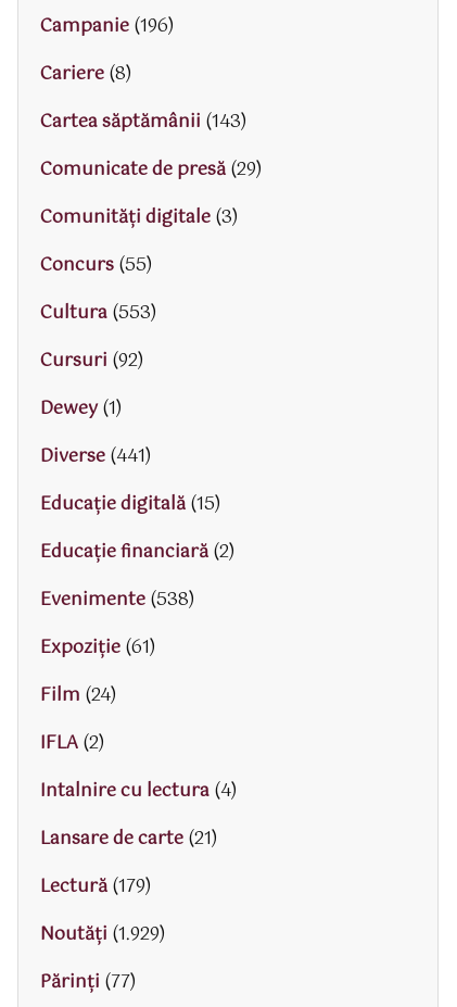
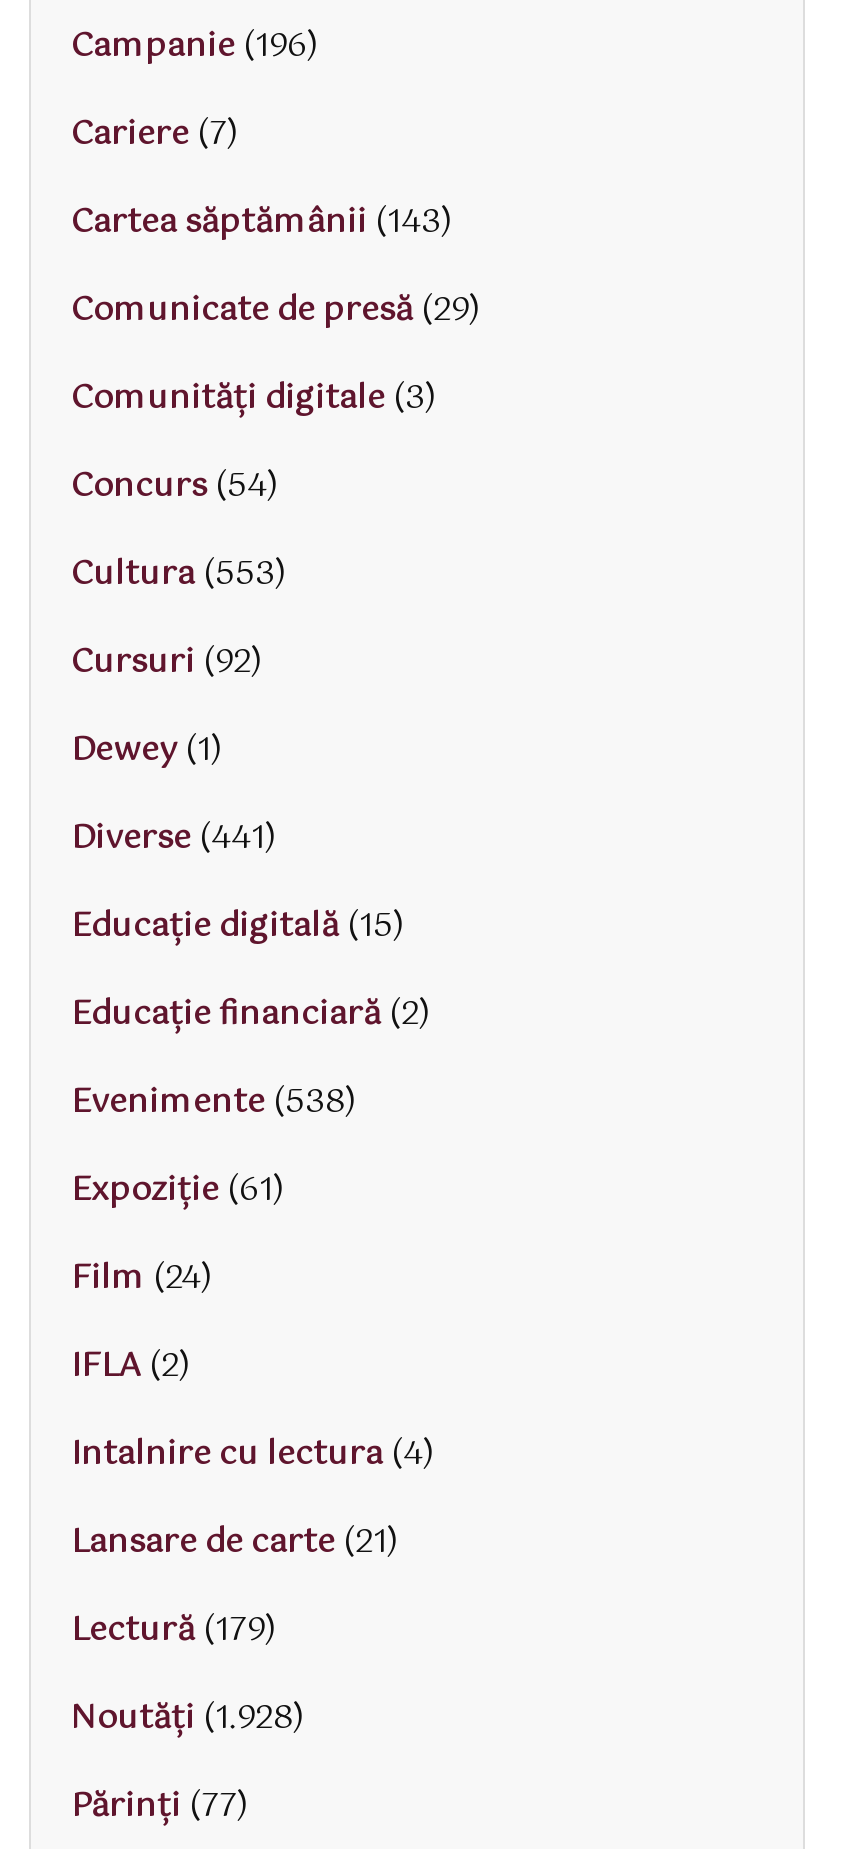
[40,60,132,89] Cariere (8) -> [71,107,239,161] Cariere (7)
[40,251,153,280] Concurs (55) -> [71,459,279,513] Concurs (54)
[40,920,166,950] Noutăți (1.929) -> [71,1691,305,1745] Noutăți (1.928)

